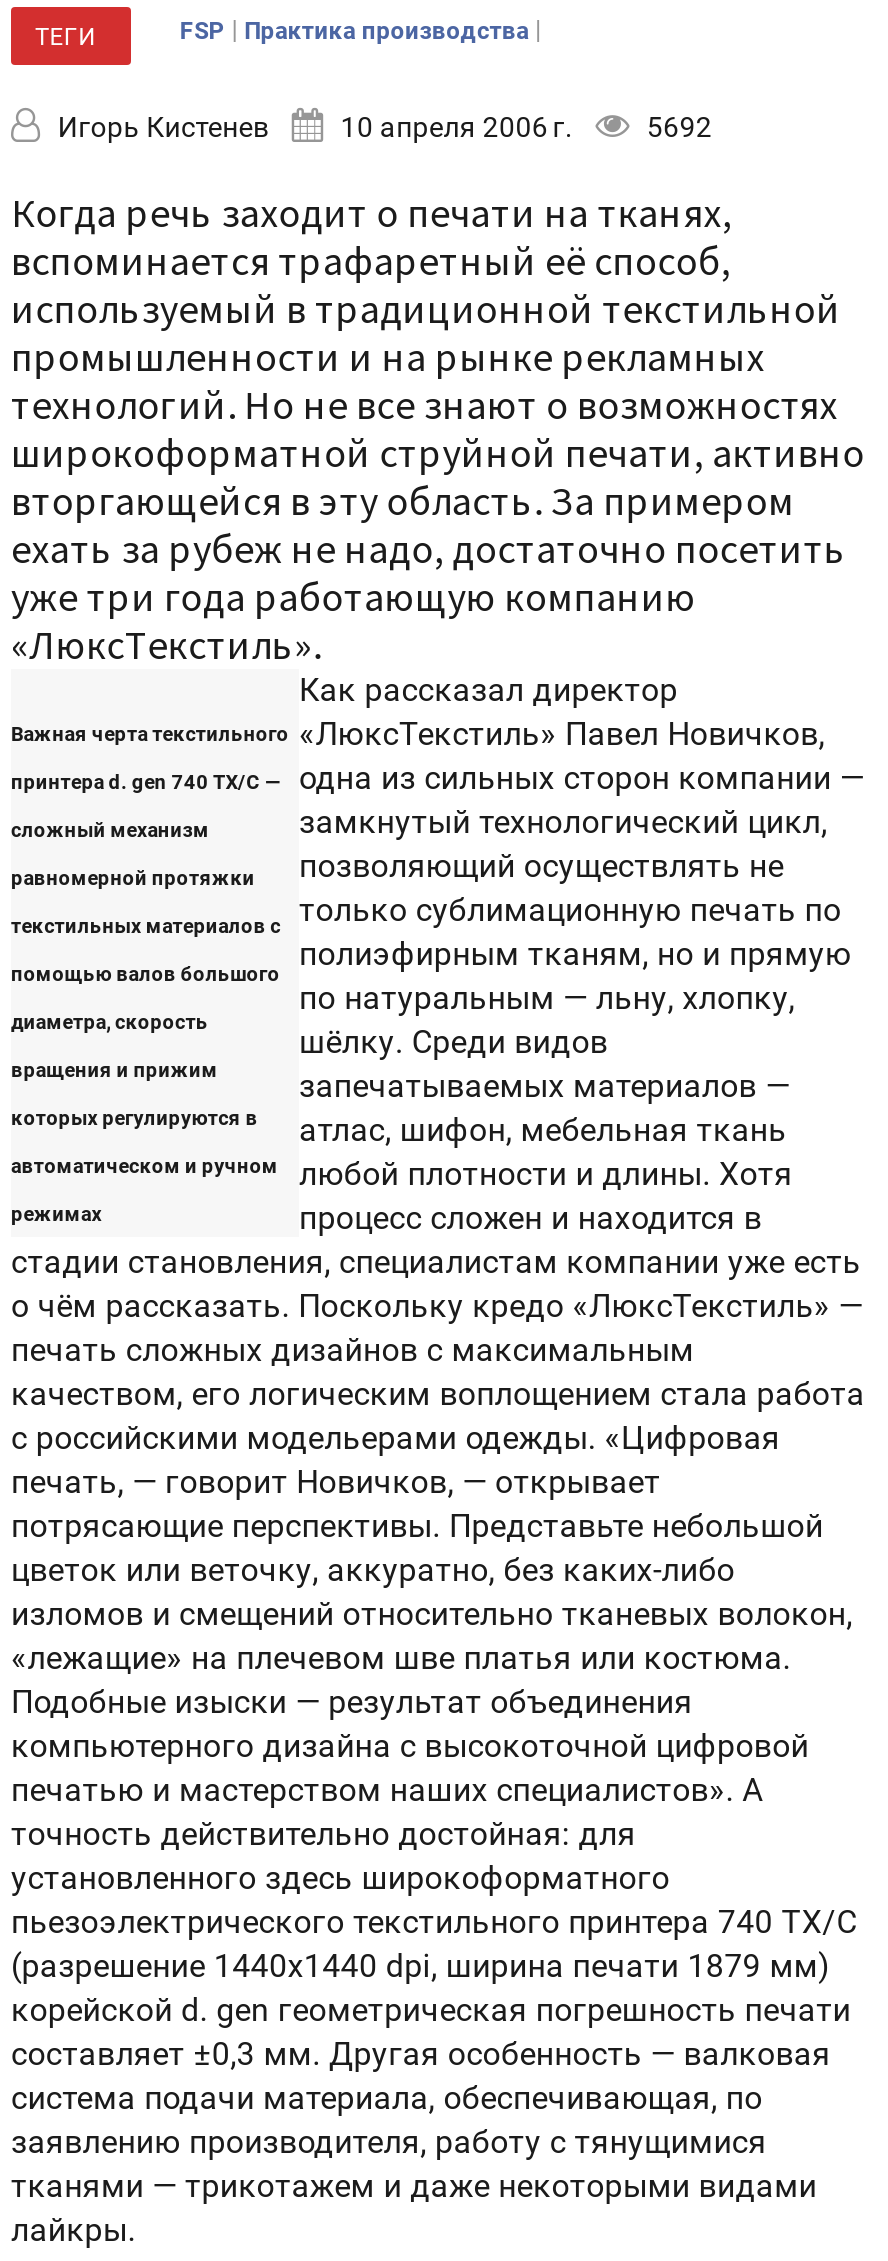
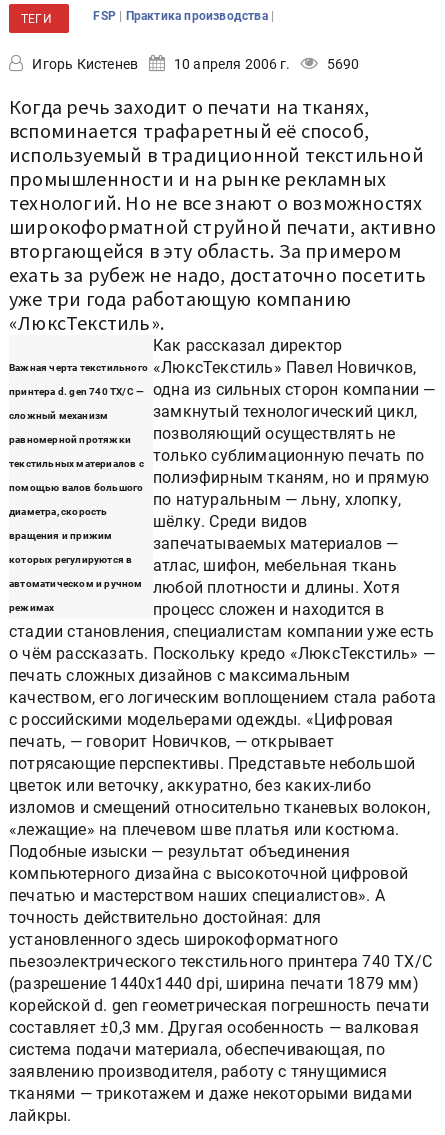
[640,111,712,143] 5692 -> [324,56,360,72] 5690

